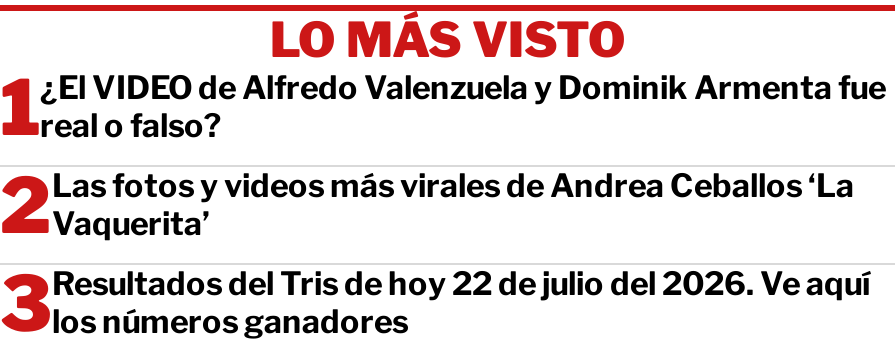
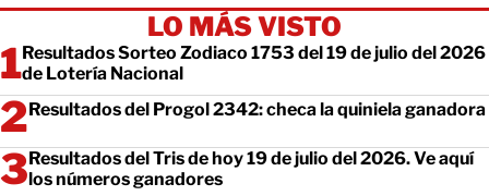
[40,69,886,145] ¿El VIDEO de Alfredo Valenzuela y Dominik Armenta fue | real o falso? -> [22,42,486,84] Resultados Sorteo Zodiaco 1753 del 19 de julio del 2026 | de Lotería Nacional
[52,167,854,243] Las fotos y videos más virales de Andrea Ceballos ‘La | Vaquerita’ -> [28,99,486,120] Resultados del Progol 2342: checa la quiniela ganadora
[52,265,870,303] Resultados del Tris de hoy 22 de julio del 2026. Ve aquí -> [28,148,474,169] Resultados del Tris de hoy 19 de julio del 2026. Ve aquí

